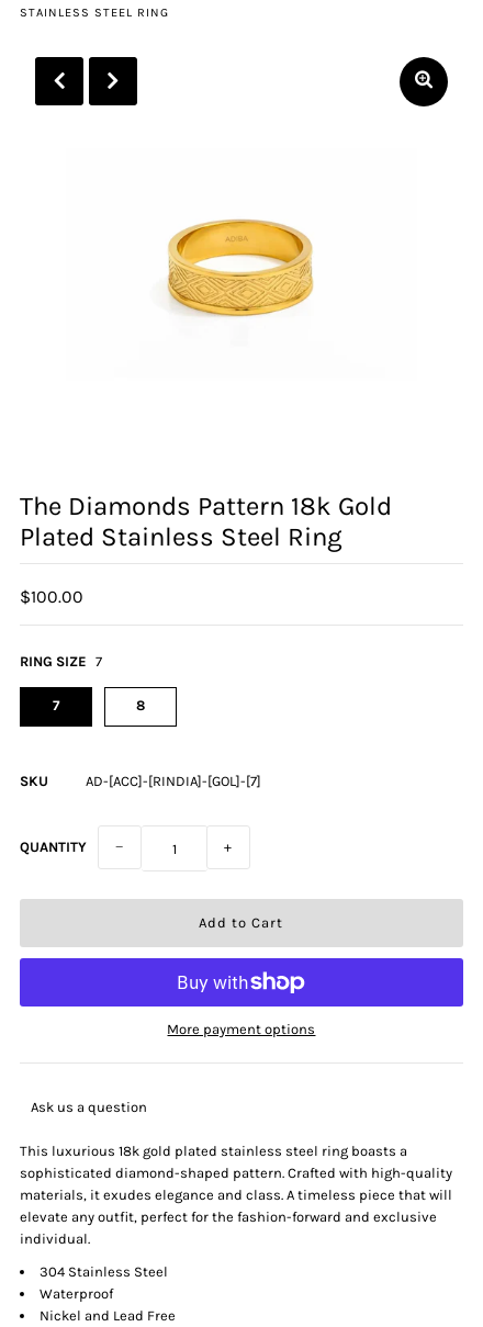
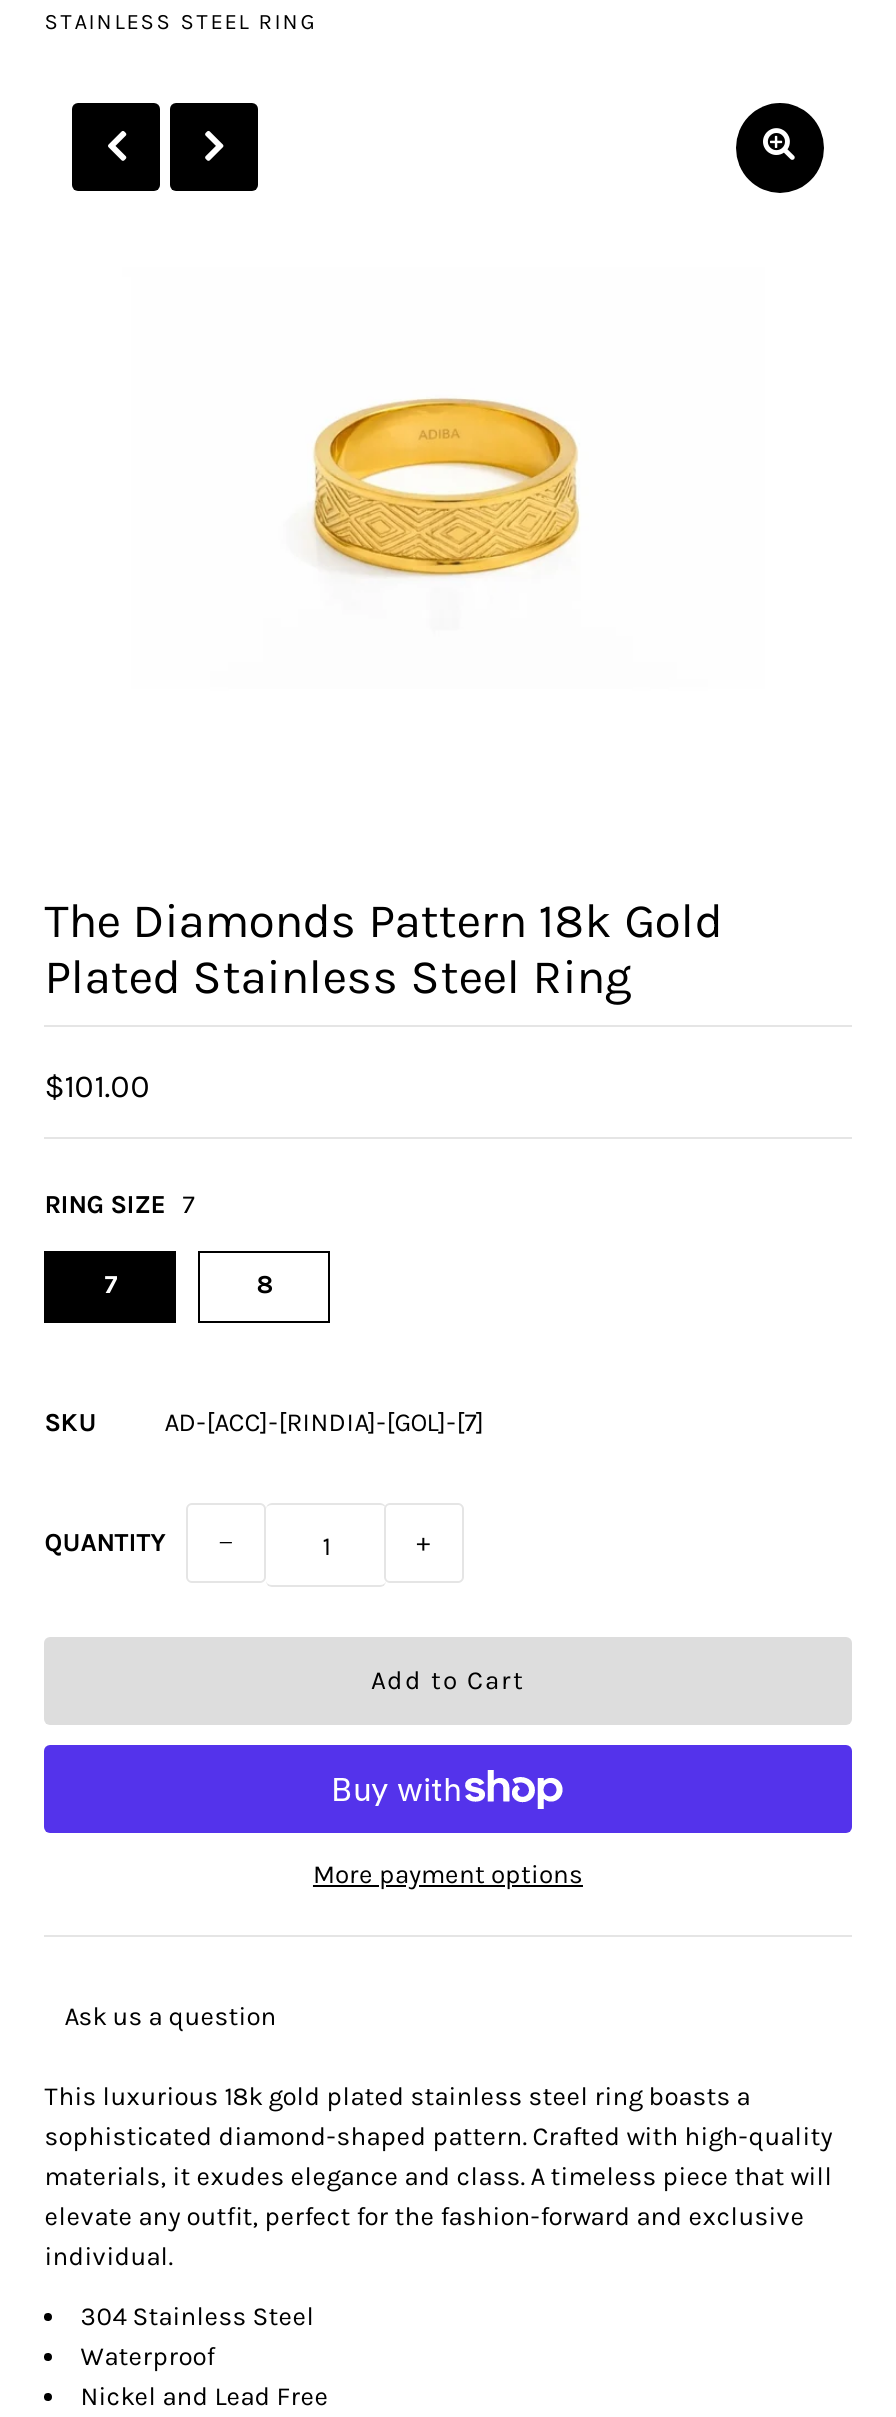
[20,586,84,607] $100.00 -> [44,1067,150,1105] $101.00

